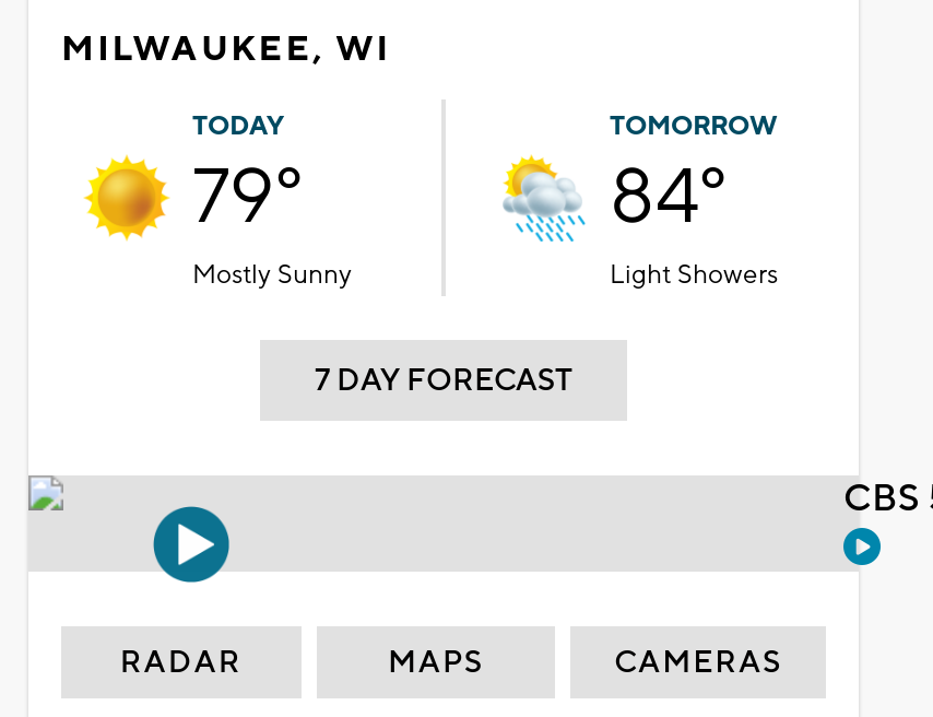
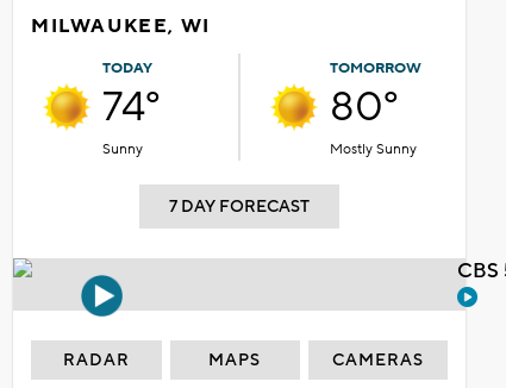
[192,149,352,291] 79° | Mostly Sunny -> [102,81,161,158] 74° | Sunny
[503,149,778,291] [image] | 84° | Light Showers -> [270,81,417,158] [image] | 80° | Mostly Sunny

